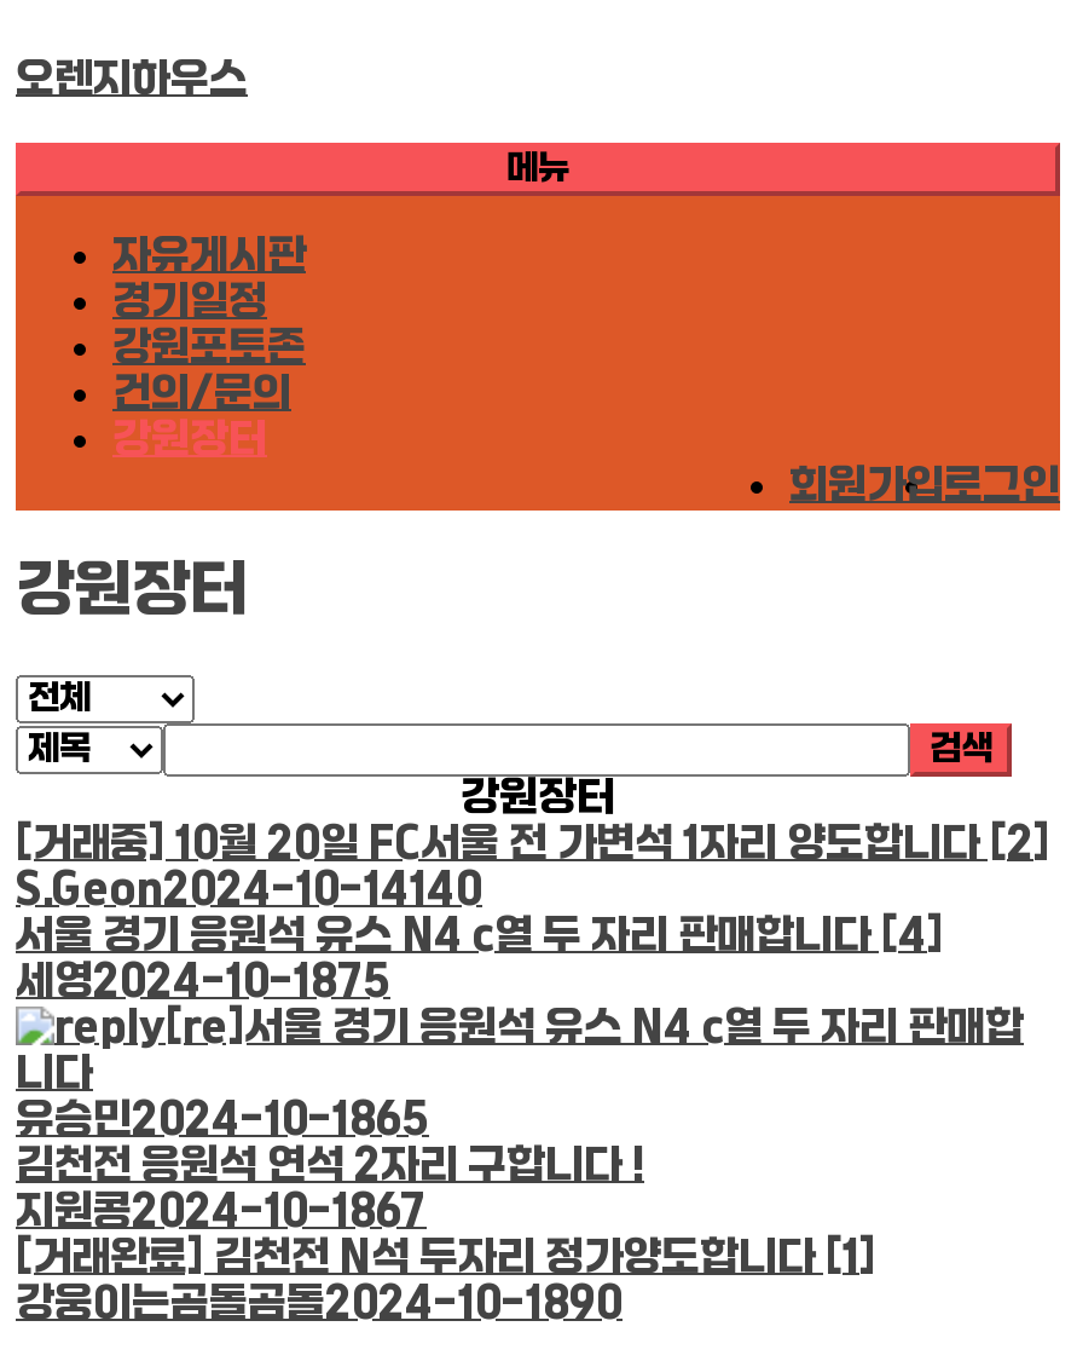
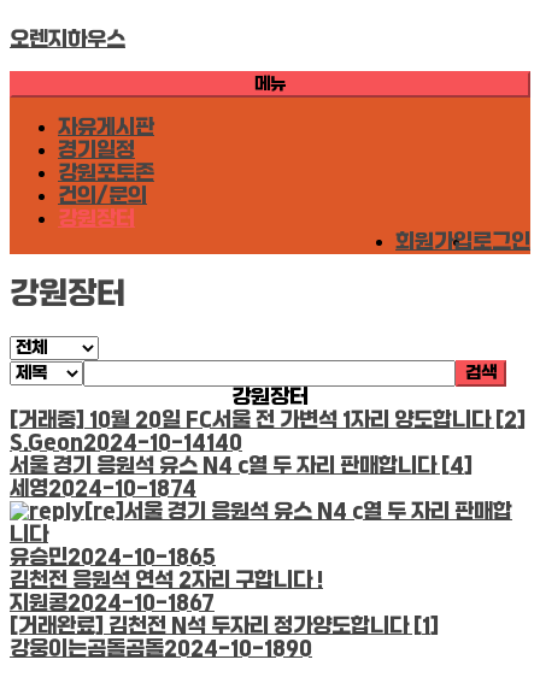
[16,961,390,1007] 세영2024-10-1875 -> [10,478,196,501] 세영2024-10-1874

